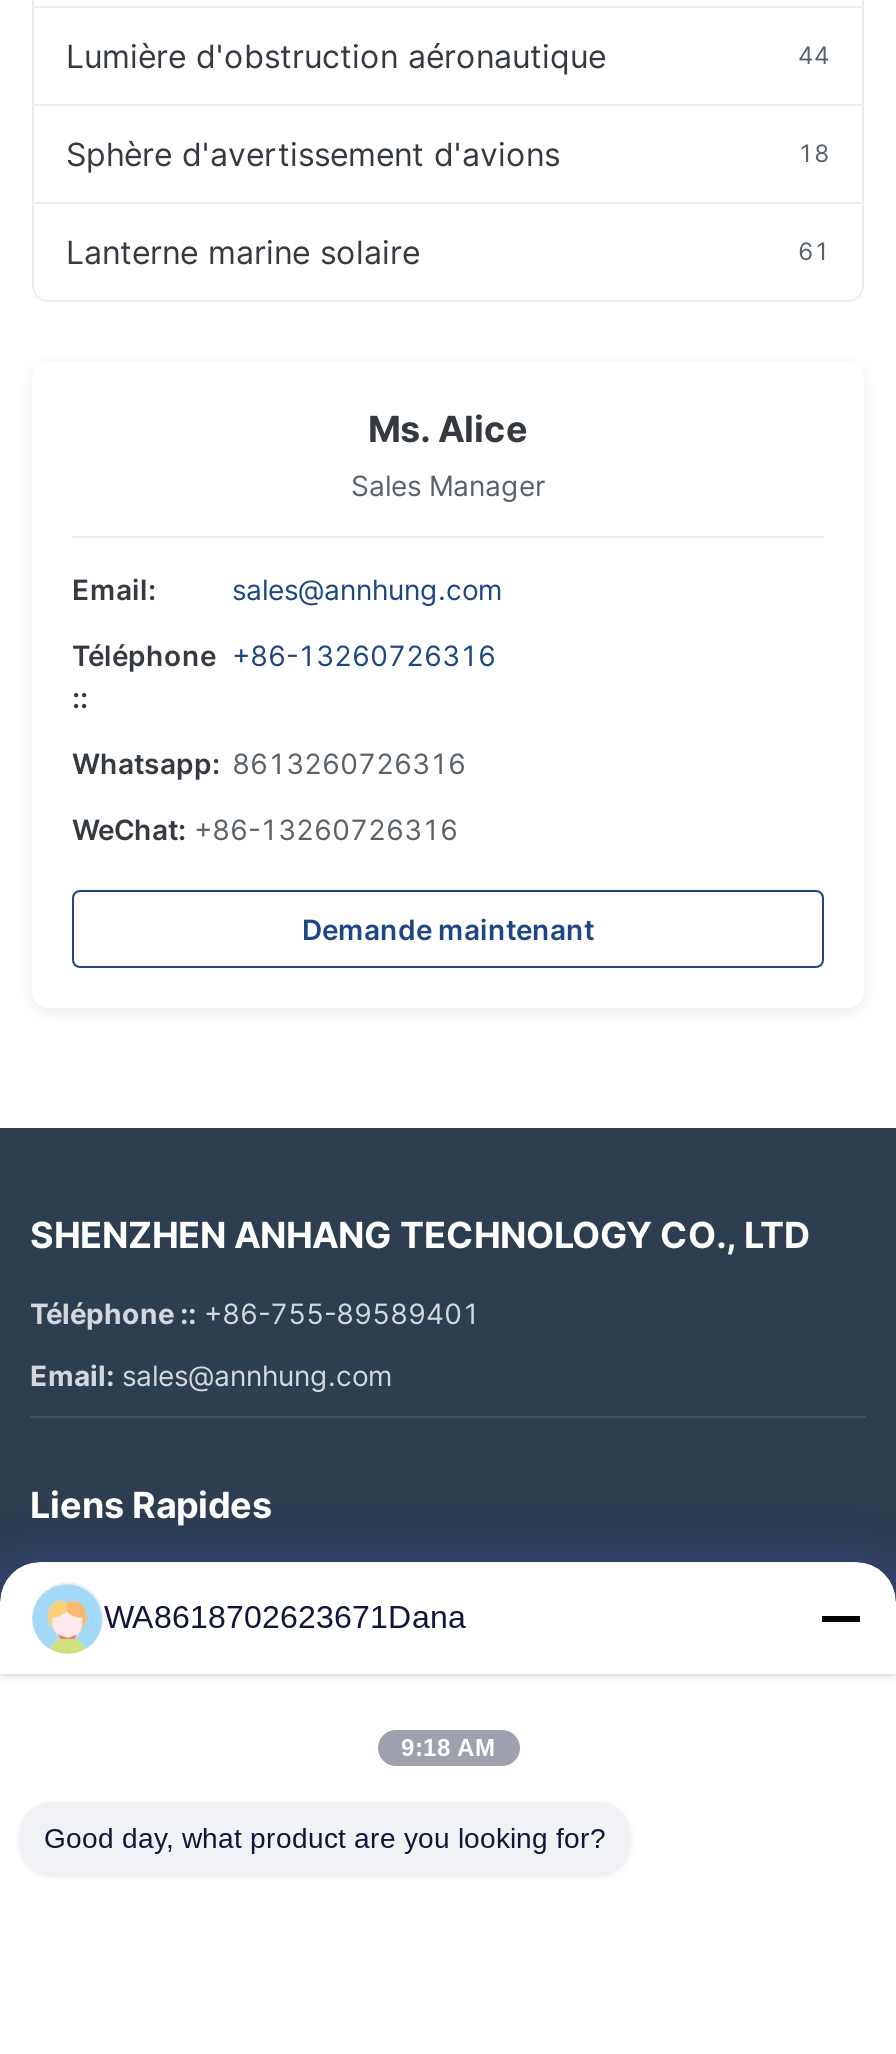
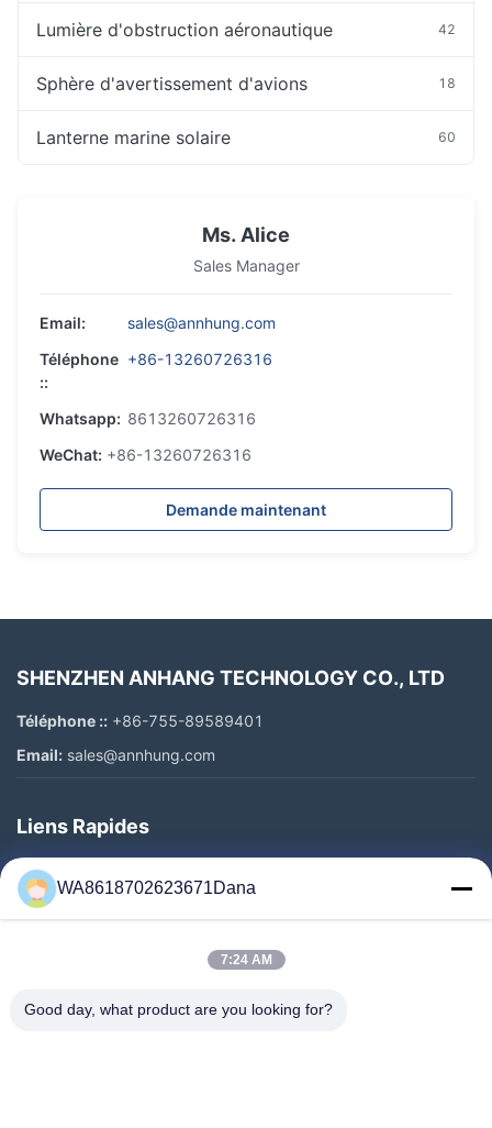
[798,40,830,70] 44 -> [438,21,456,37] 42
[798,236,830,266] 61 -> [438,129,456,145] 60
[401,1734,495,1762] 9:18 AM -> [220,952,272,967] 7:24 AM

